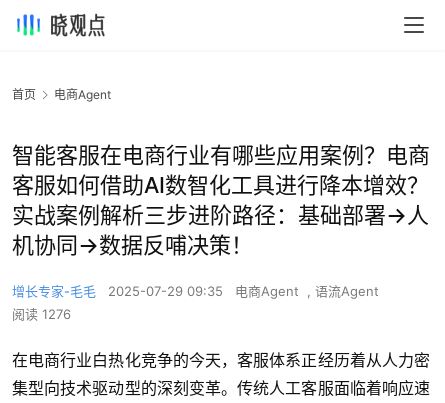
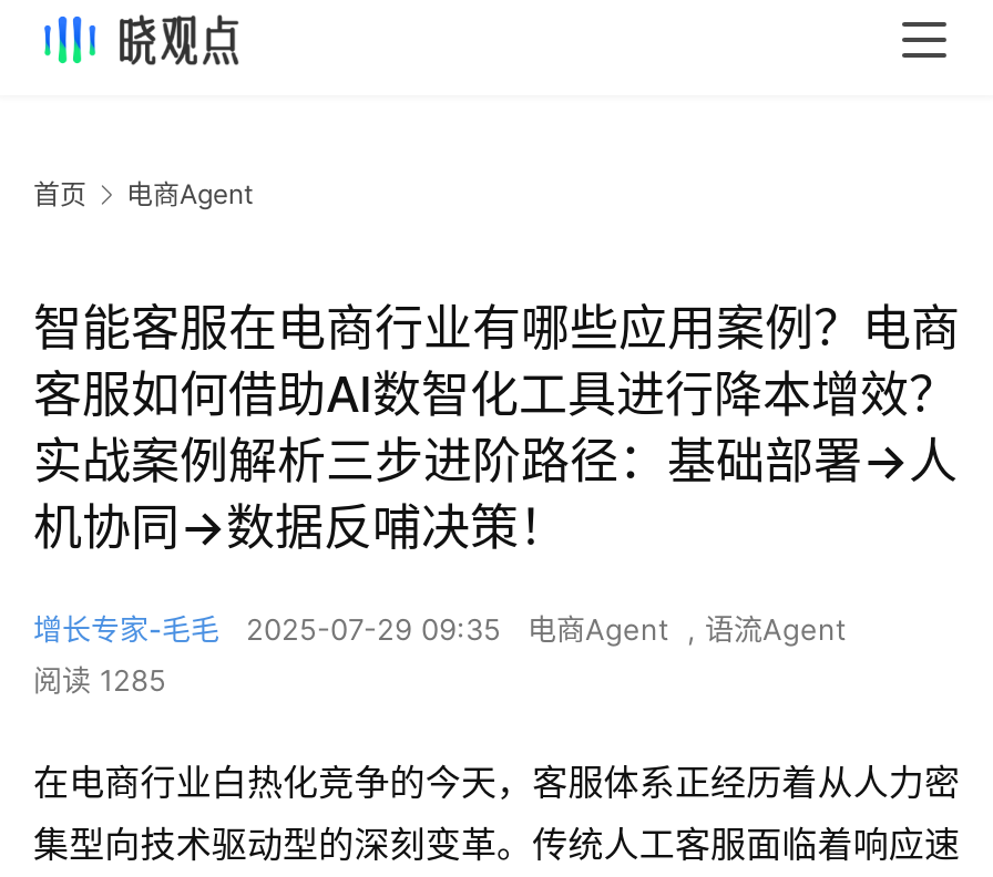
[12,306,71,322] 阅读 1276 -> [33,663,166,698] 阅读 1285

